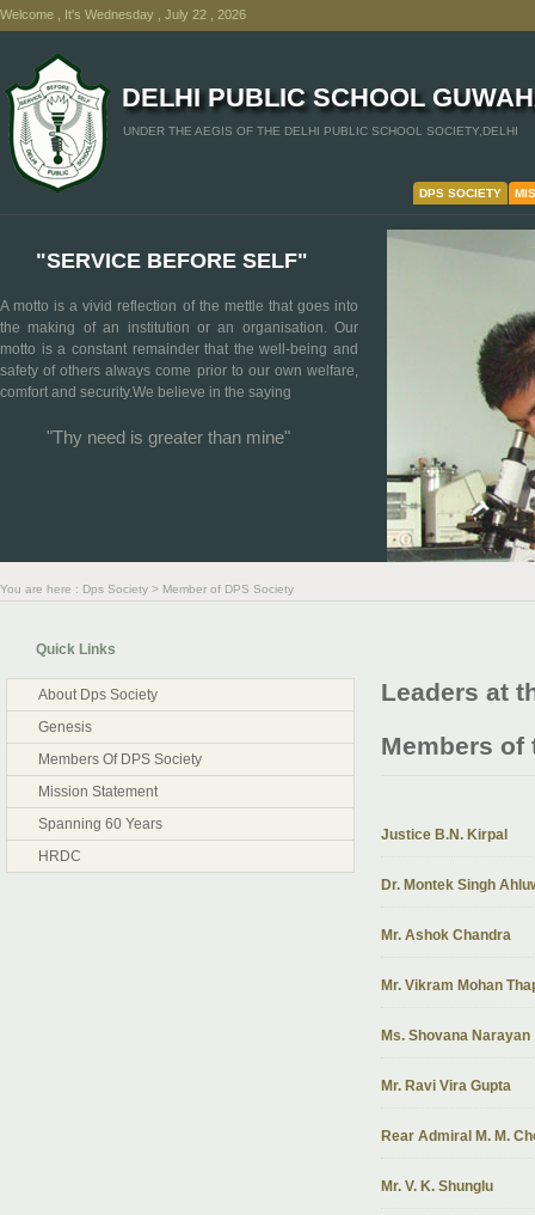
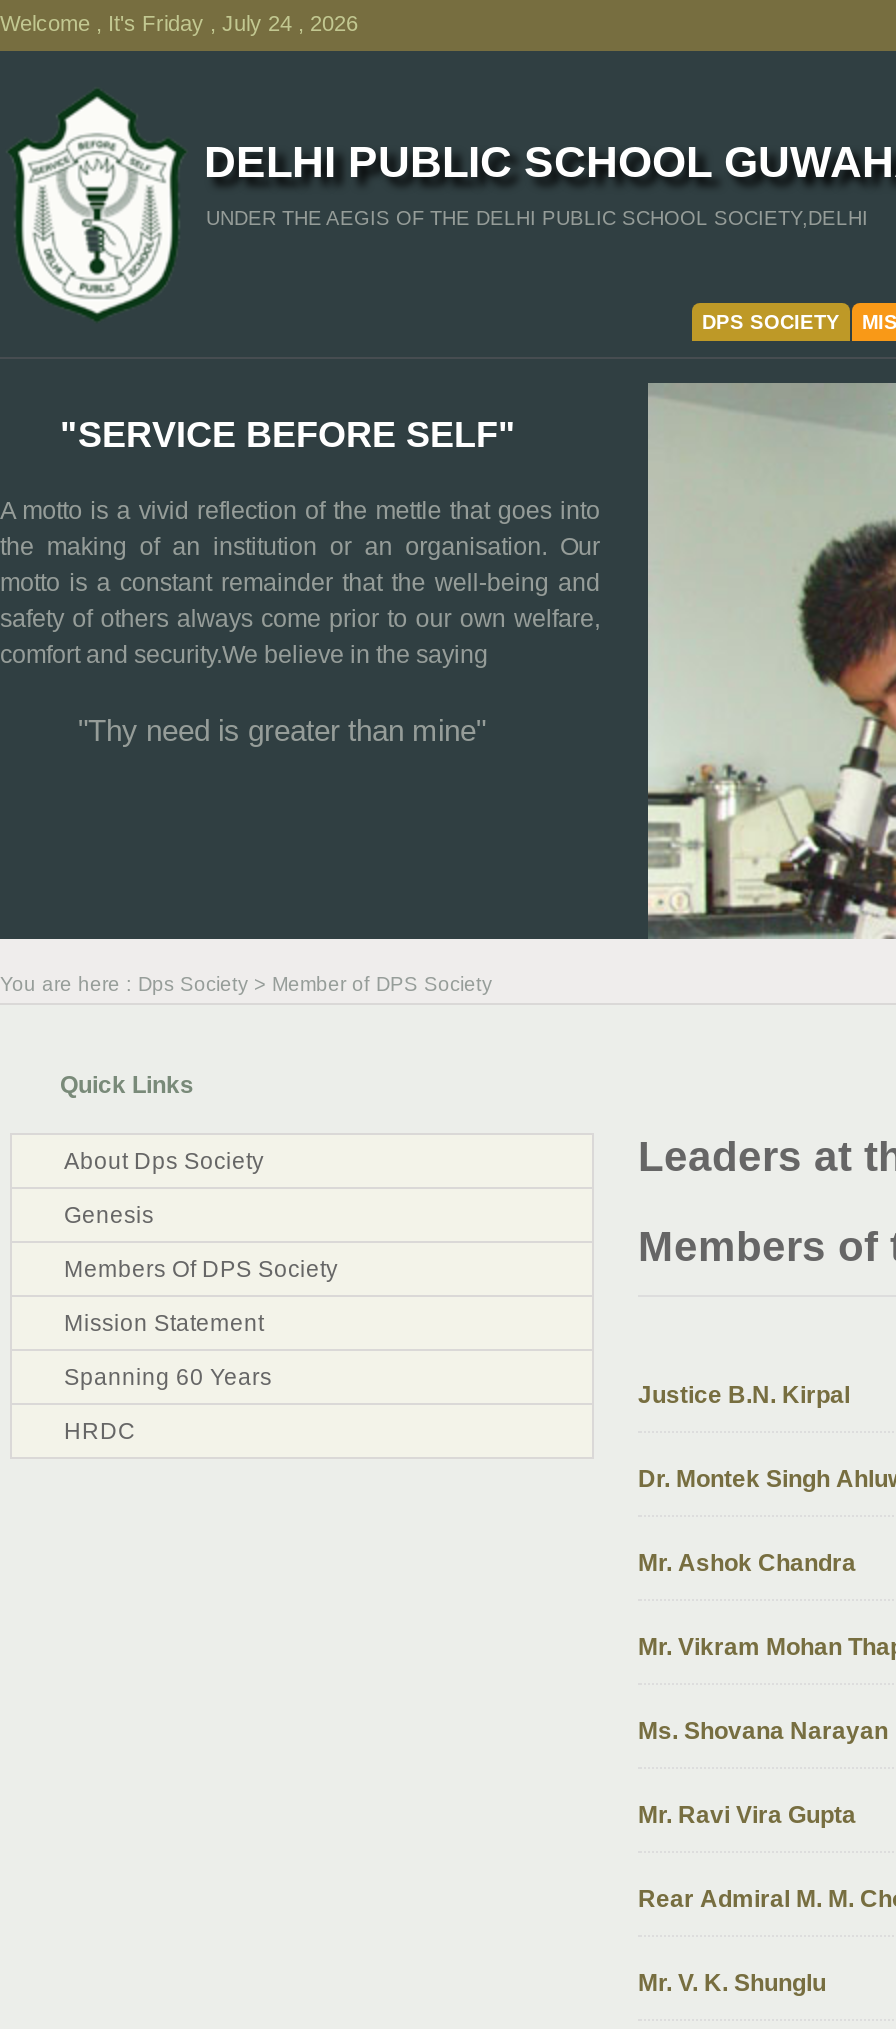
[0,7,246,22] Welcome , It's Wednesday , July 22 , 2026 -> [0,11,358,35] Welcome , It's Friday , July 24 , 2026

